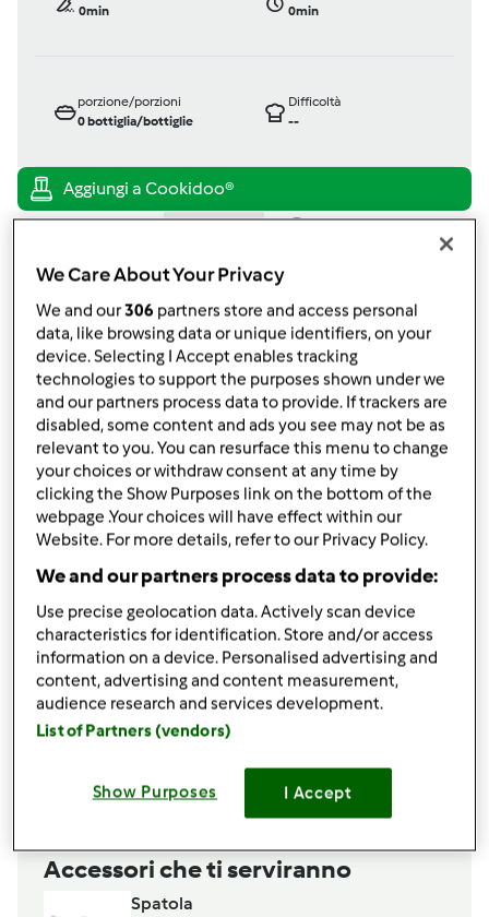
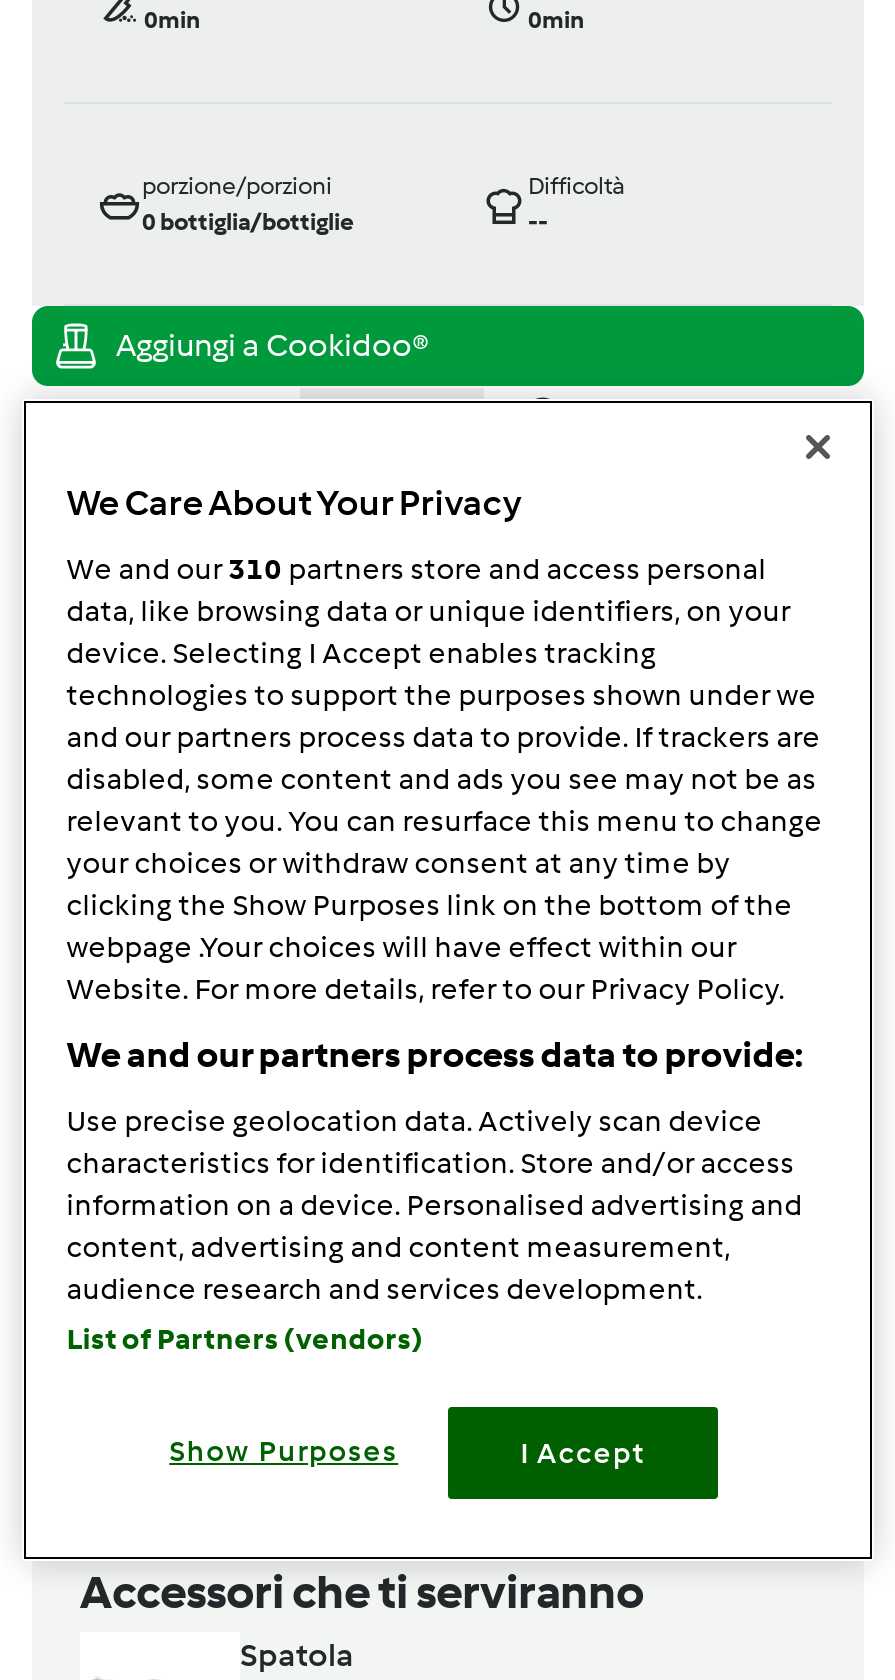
[36,301,418,320] We and our306 partners store and access personal -> [66,551,766,587] We and our310 partners store and access personal

